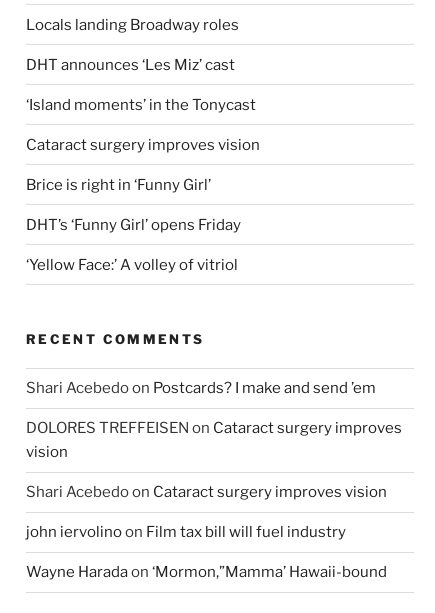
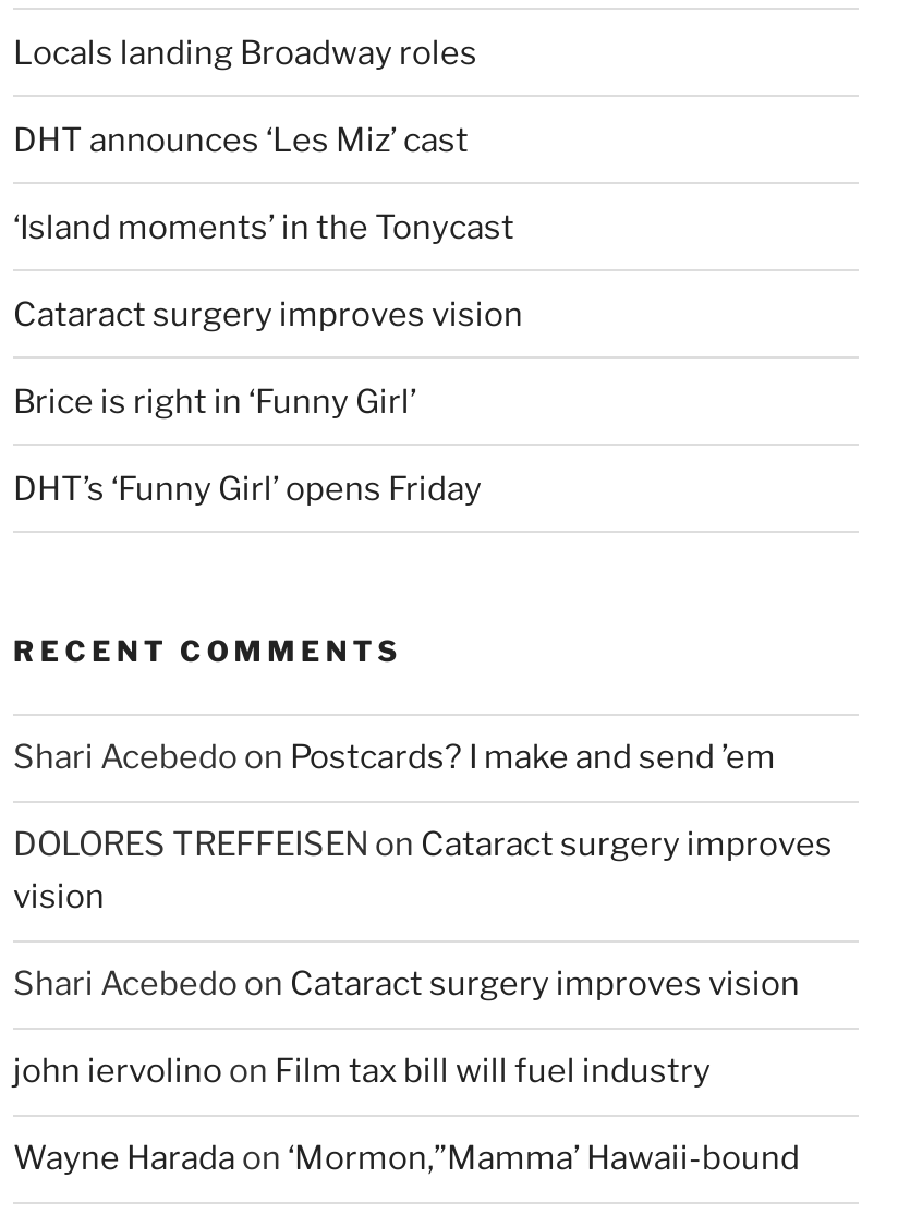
[26,256,238,274] ‘Yellow Face:’ A volley of vitriol -> none

